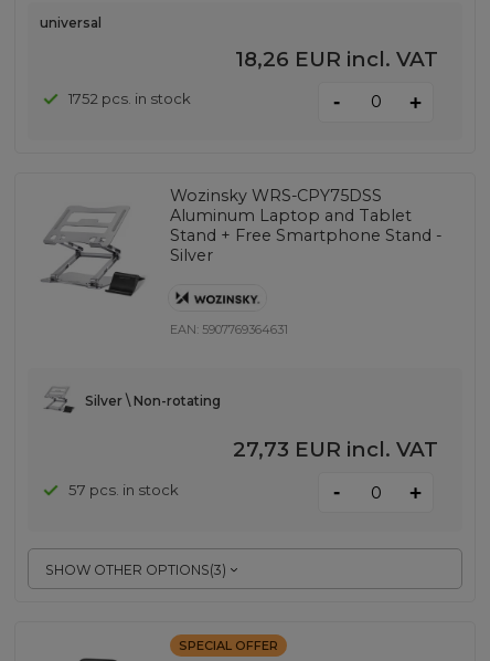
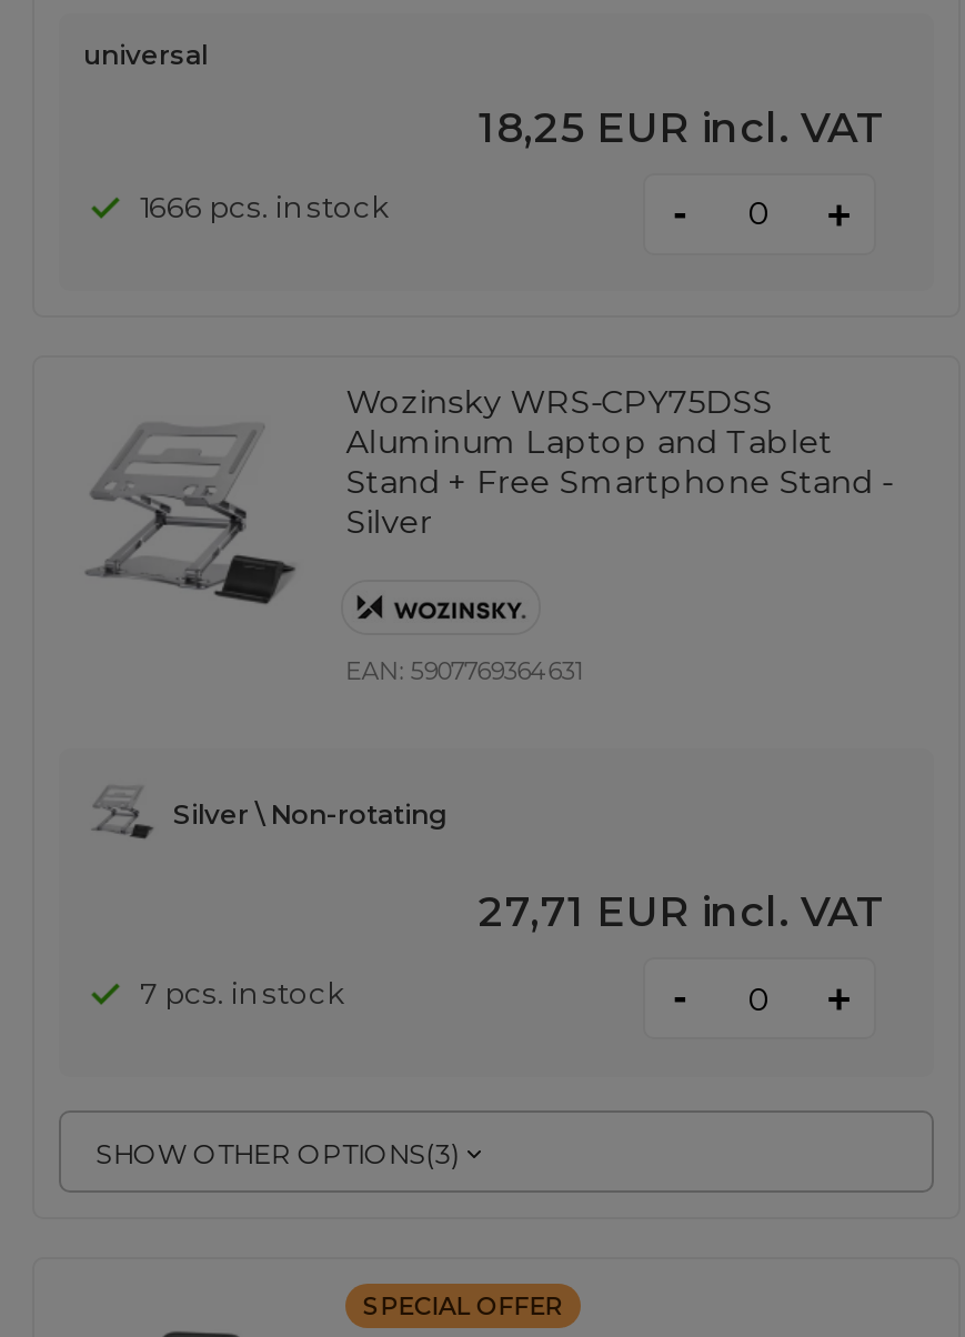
[235,46,438,72] 18,26 EUR incl. VAT -> [479,101,885,153] 18,25 EUR incl. VAT
[68,90,190,108] 1752 pcs. in stock -> [140,190,389,225] 1666 pcs. in stock
[233,437,438,463] 27,73 EUR incl. VAT -> [479,887,885,938] 27,71 EUR incl. VAT
[68,481,178,499] 57 pcs. in stock -> [140,975,344,1011] 7 pcs. in stock

